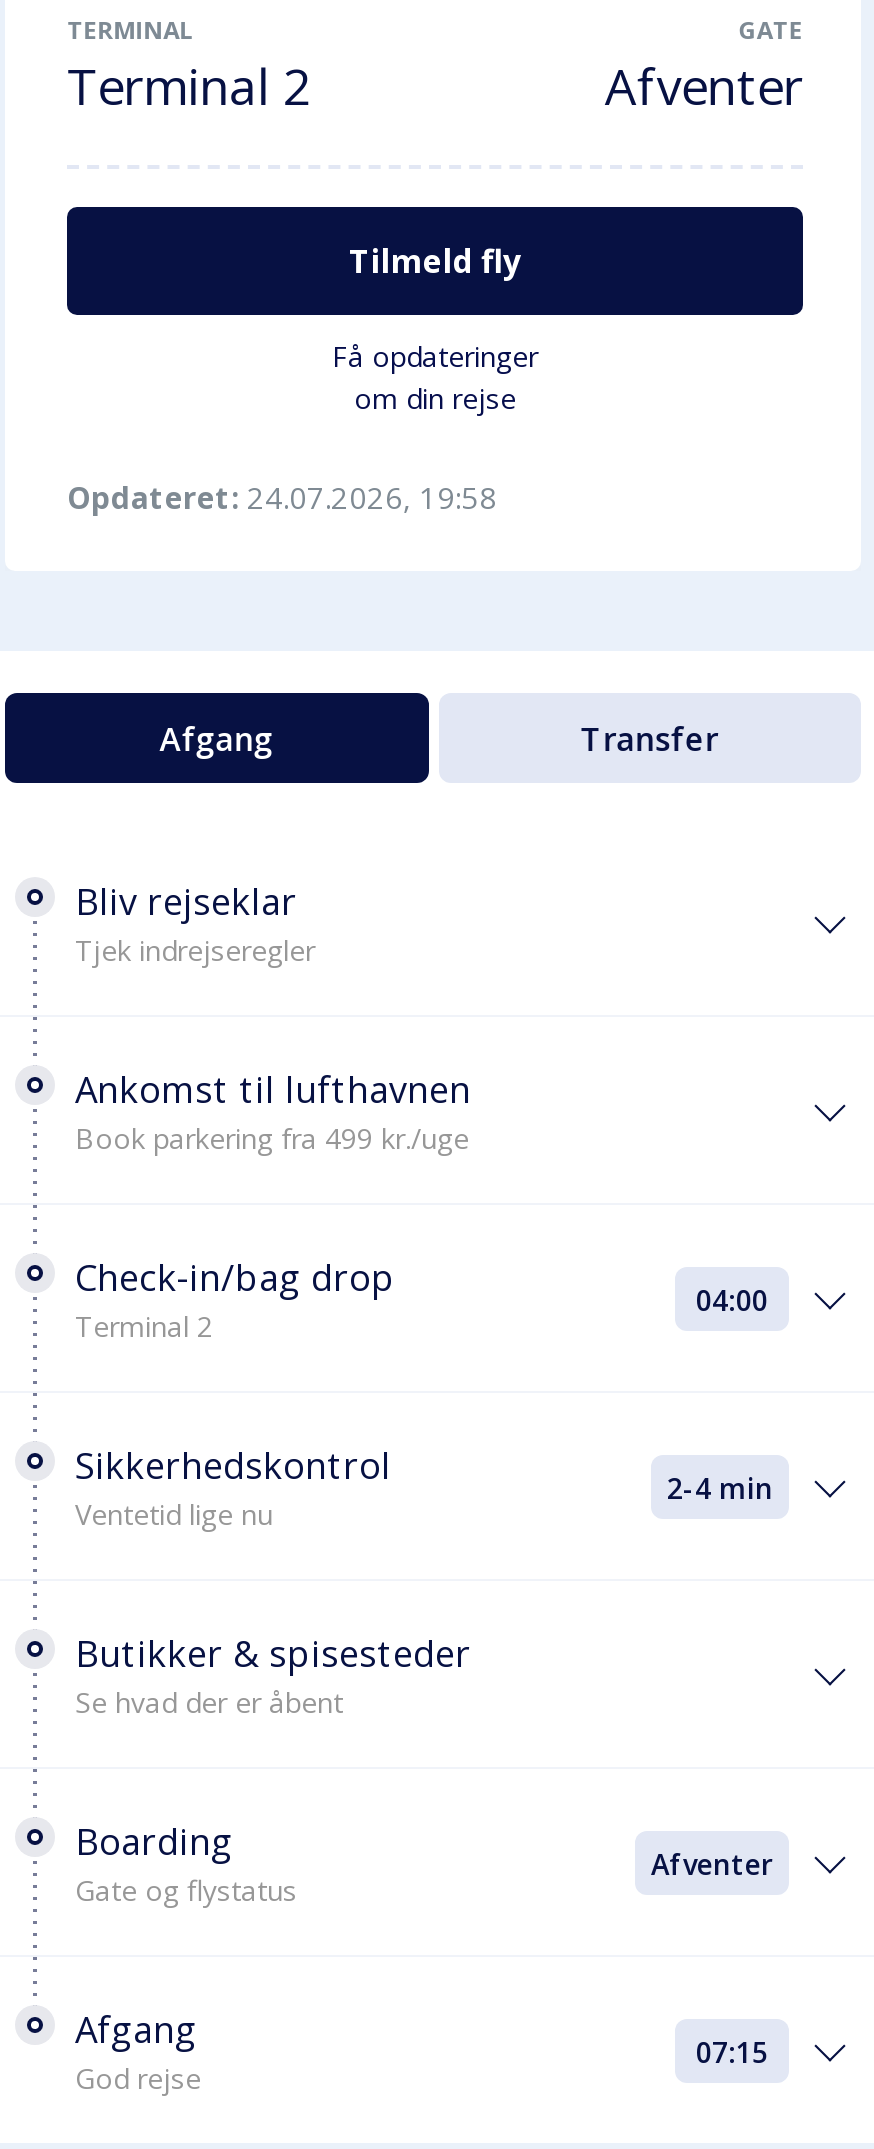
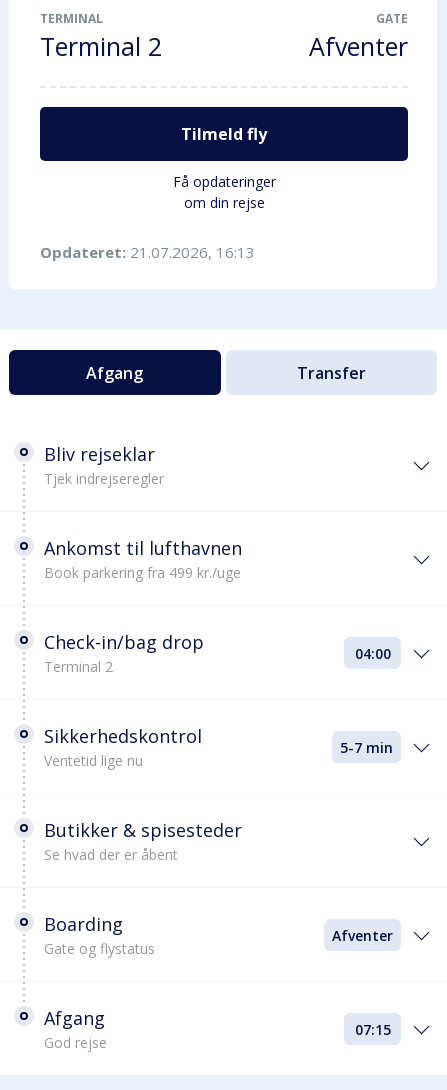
[67,477,497,517] Opdateret: 24.07.2026, 19:58 -> [40,242,255,262] Opdateret: 21.07.2026, 16:13
[667,1469,773,1507] 2-4 min -> [340,738,393,757] 5-7 min

